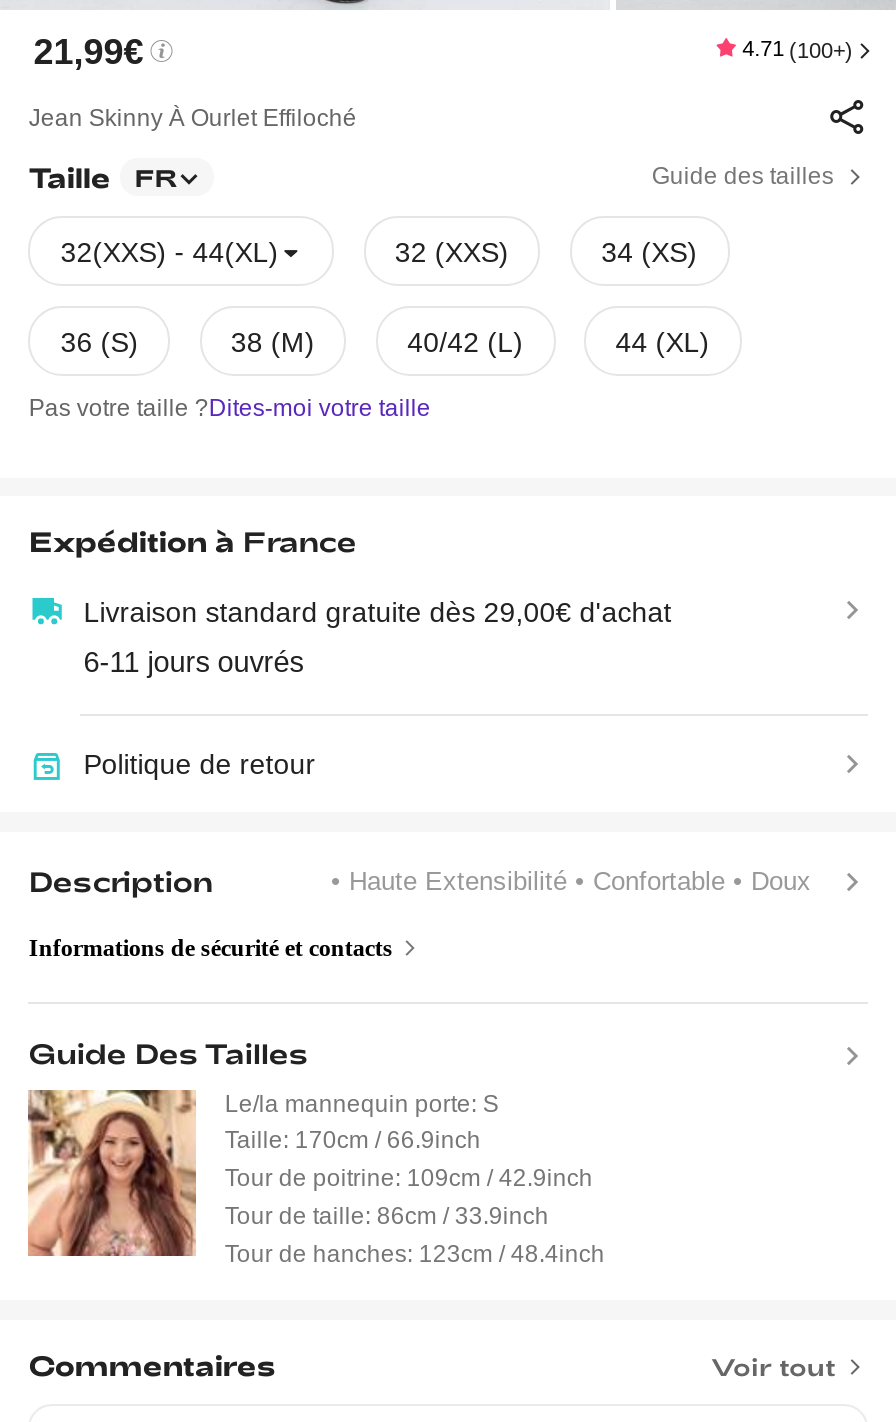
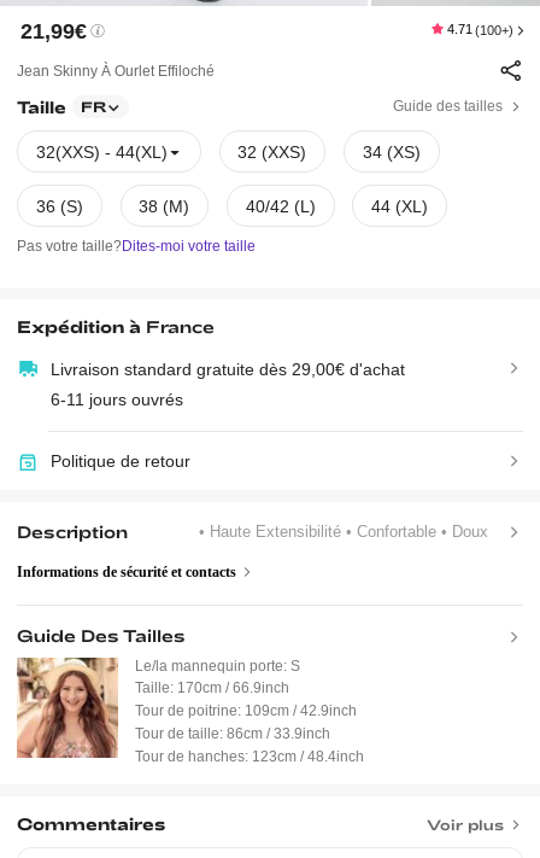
[711,1352,835,1380] Voir tout -> [426,816,503,833] Voir plus

